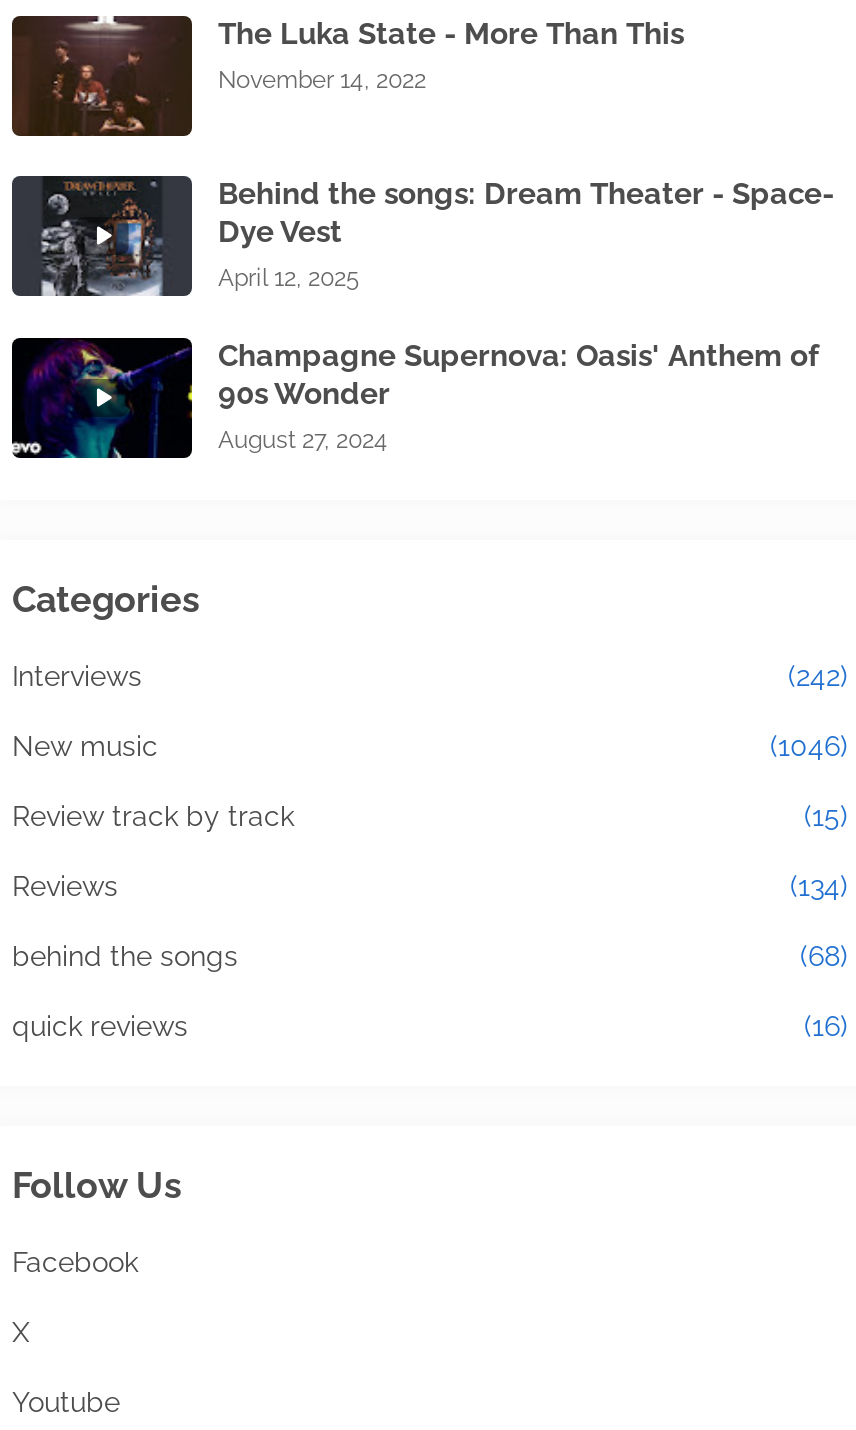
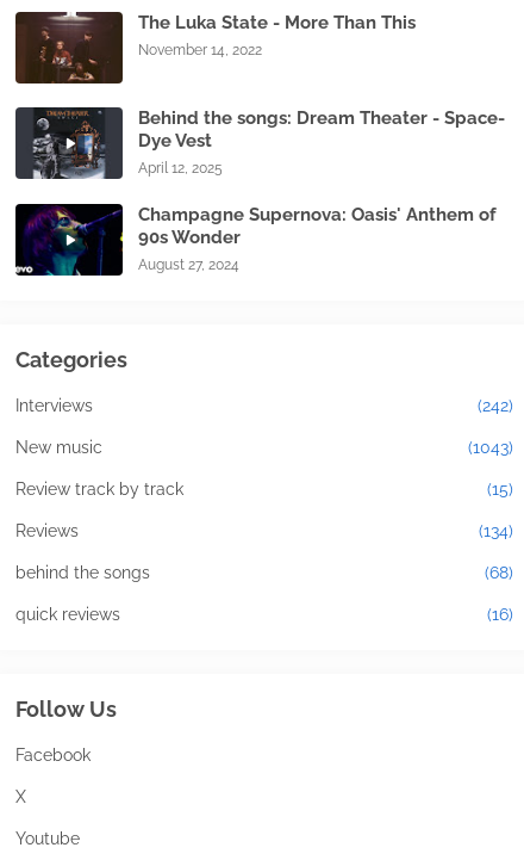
[770,729,848,761] (1046) -> [468,437,513,456] (1043)

